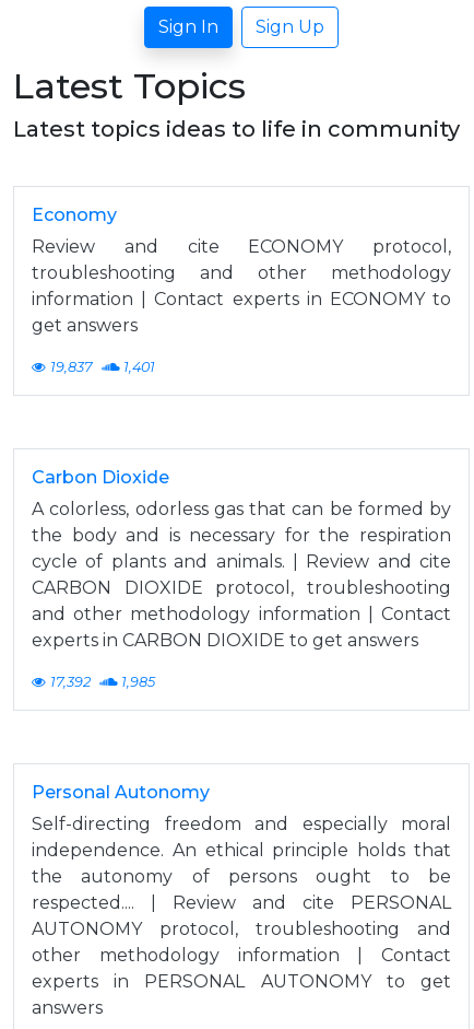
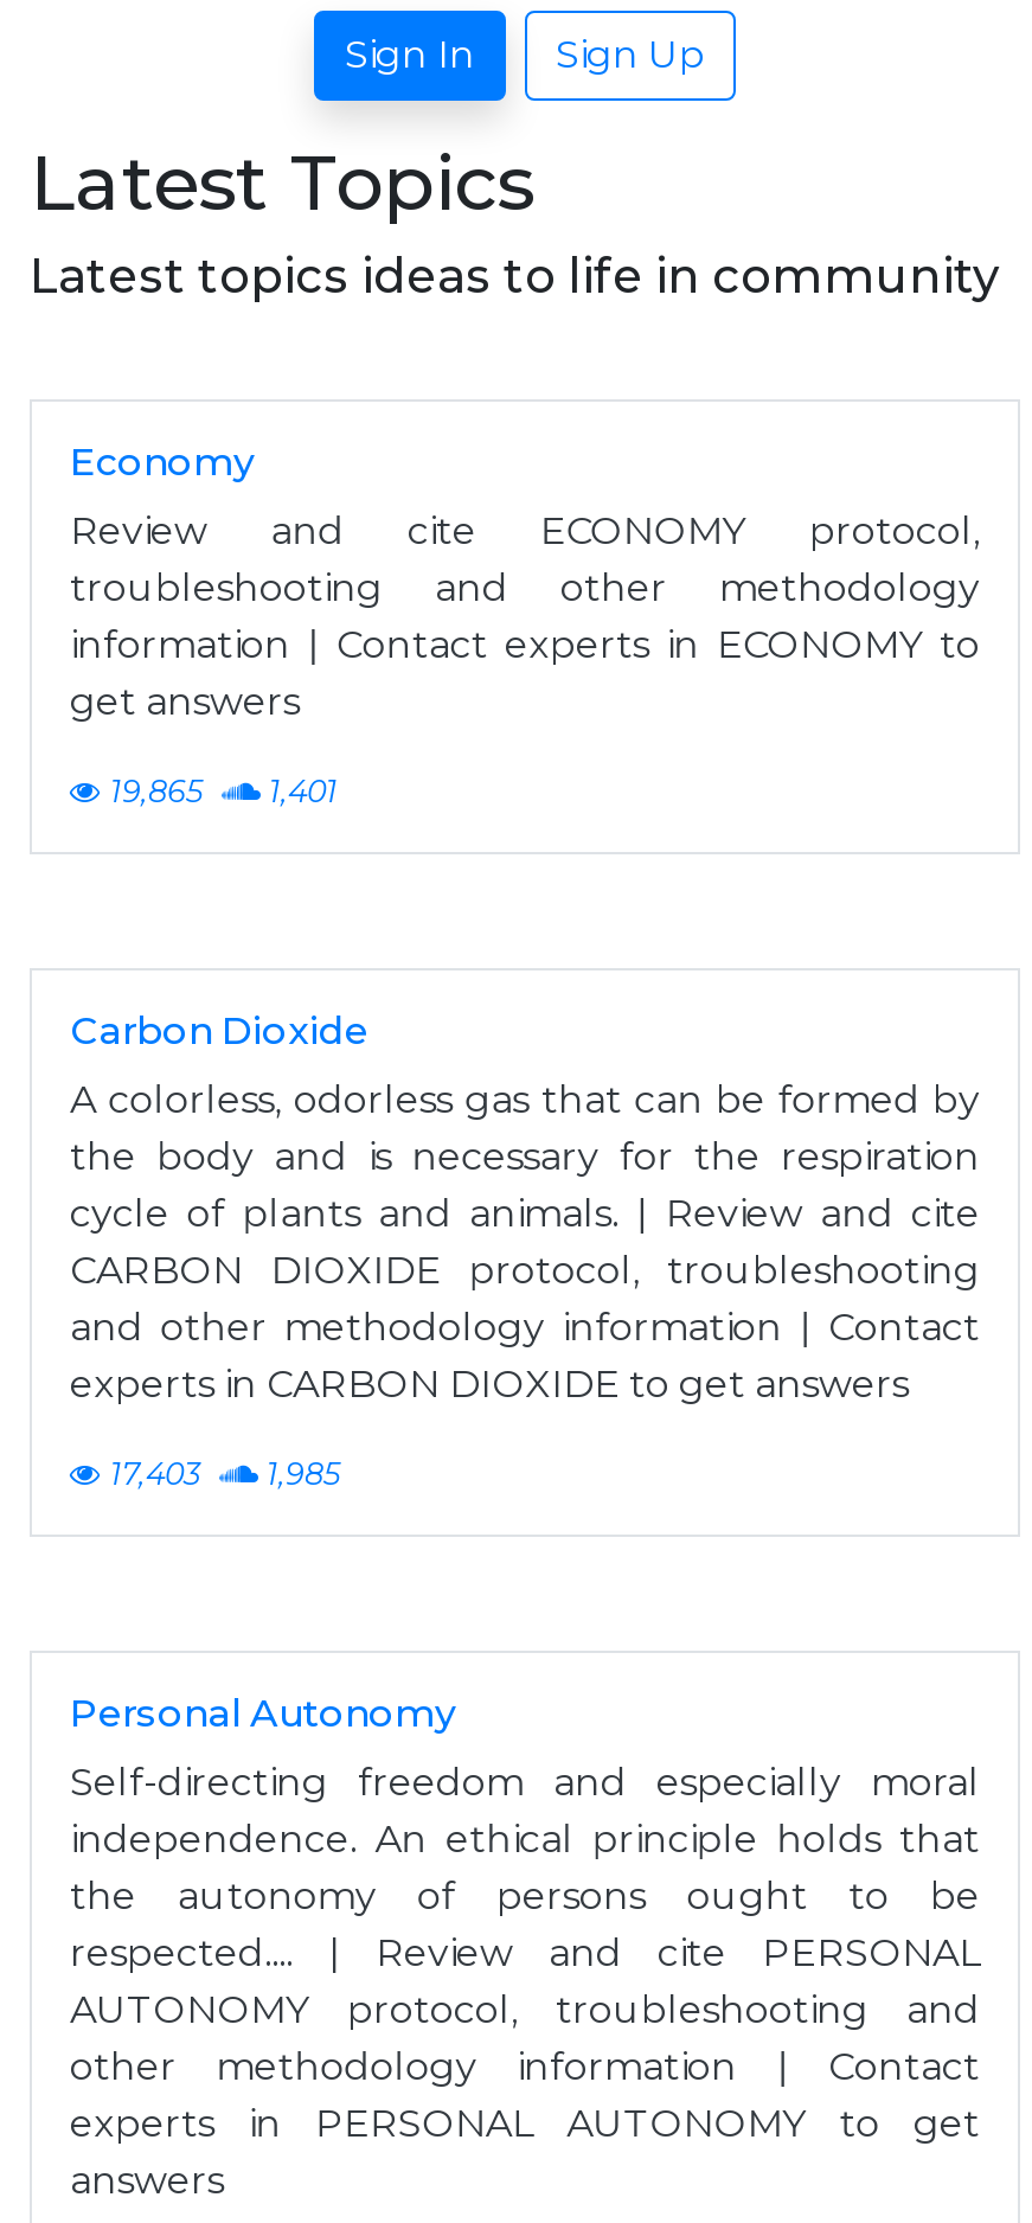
[50,358,155,375] 19,837 1,401 -> [110,773,338,809] 19,865 1,401
[50,673,155,690] 17,392 1,985 -> [110,1456,340,1491] 17,403 1,985

